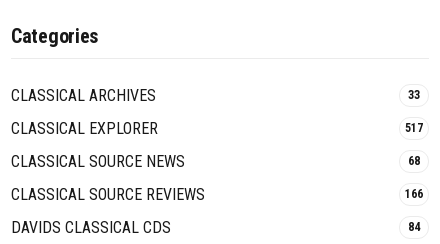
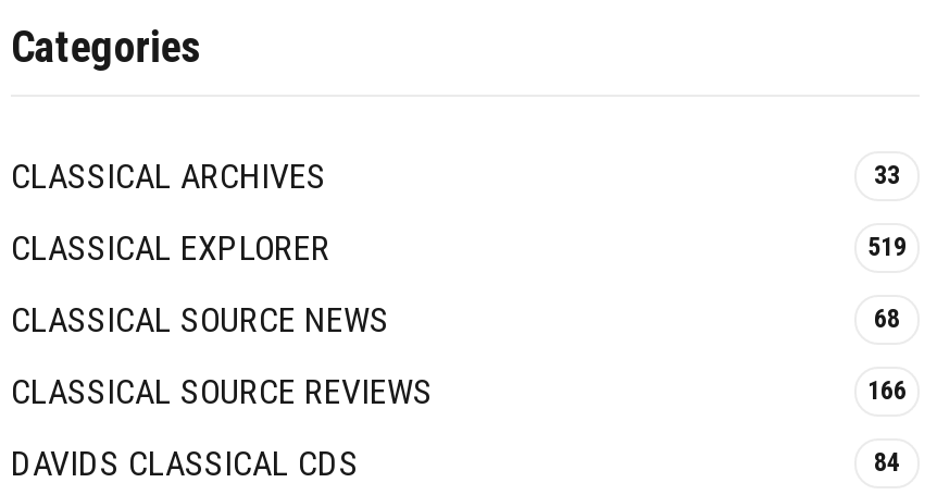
[405,121,423,135] 517 -> [867,231,907,262] 519

